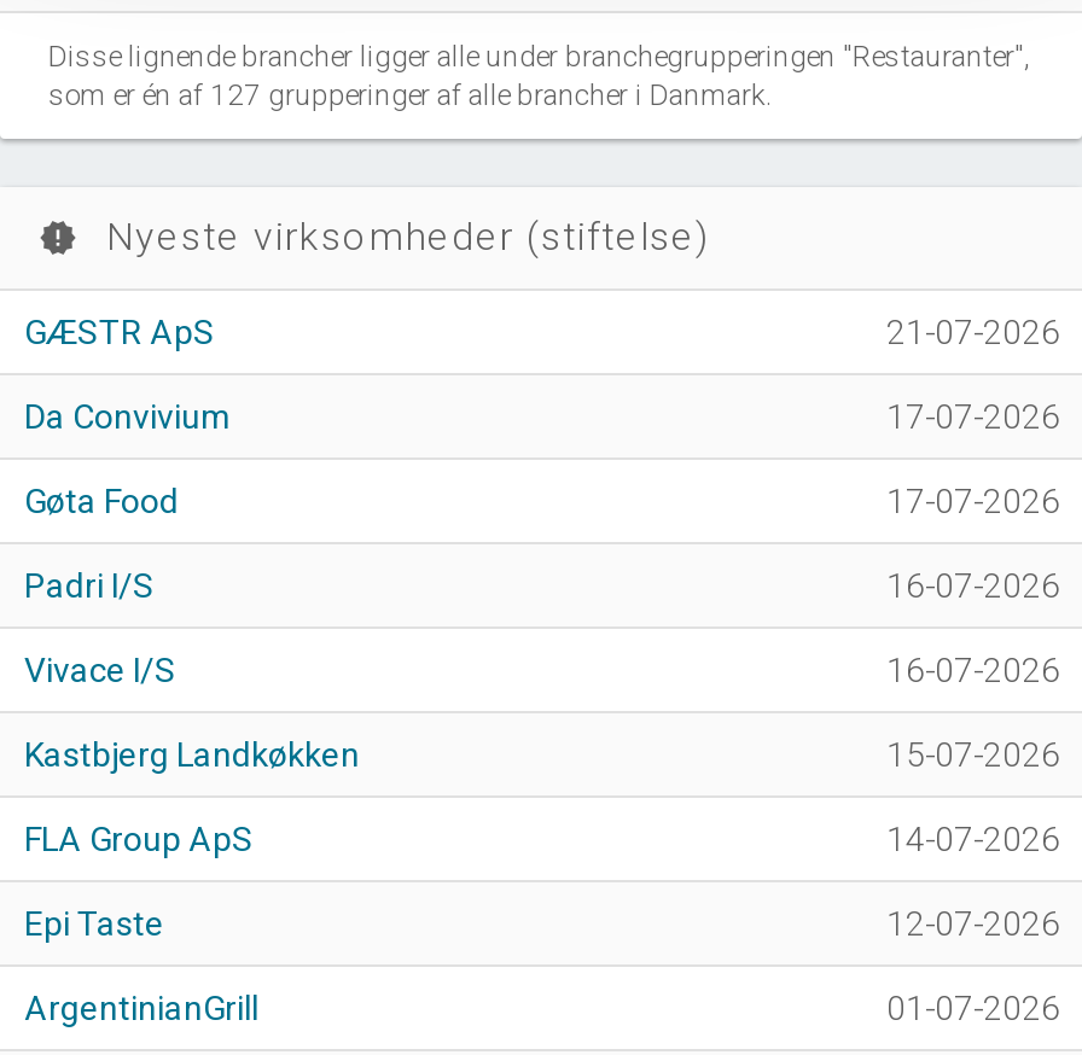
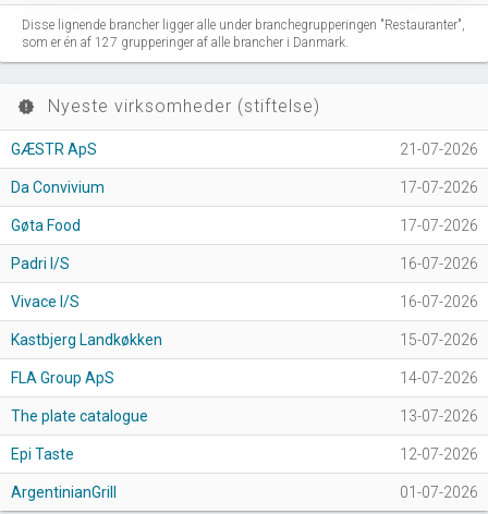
none -> [11,407,478,425] The plate catalogue | 13-07-2026

